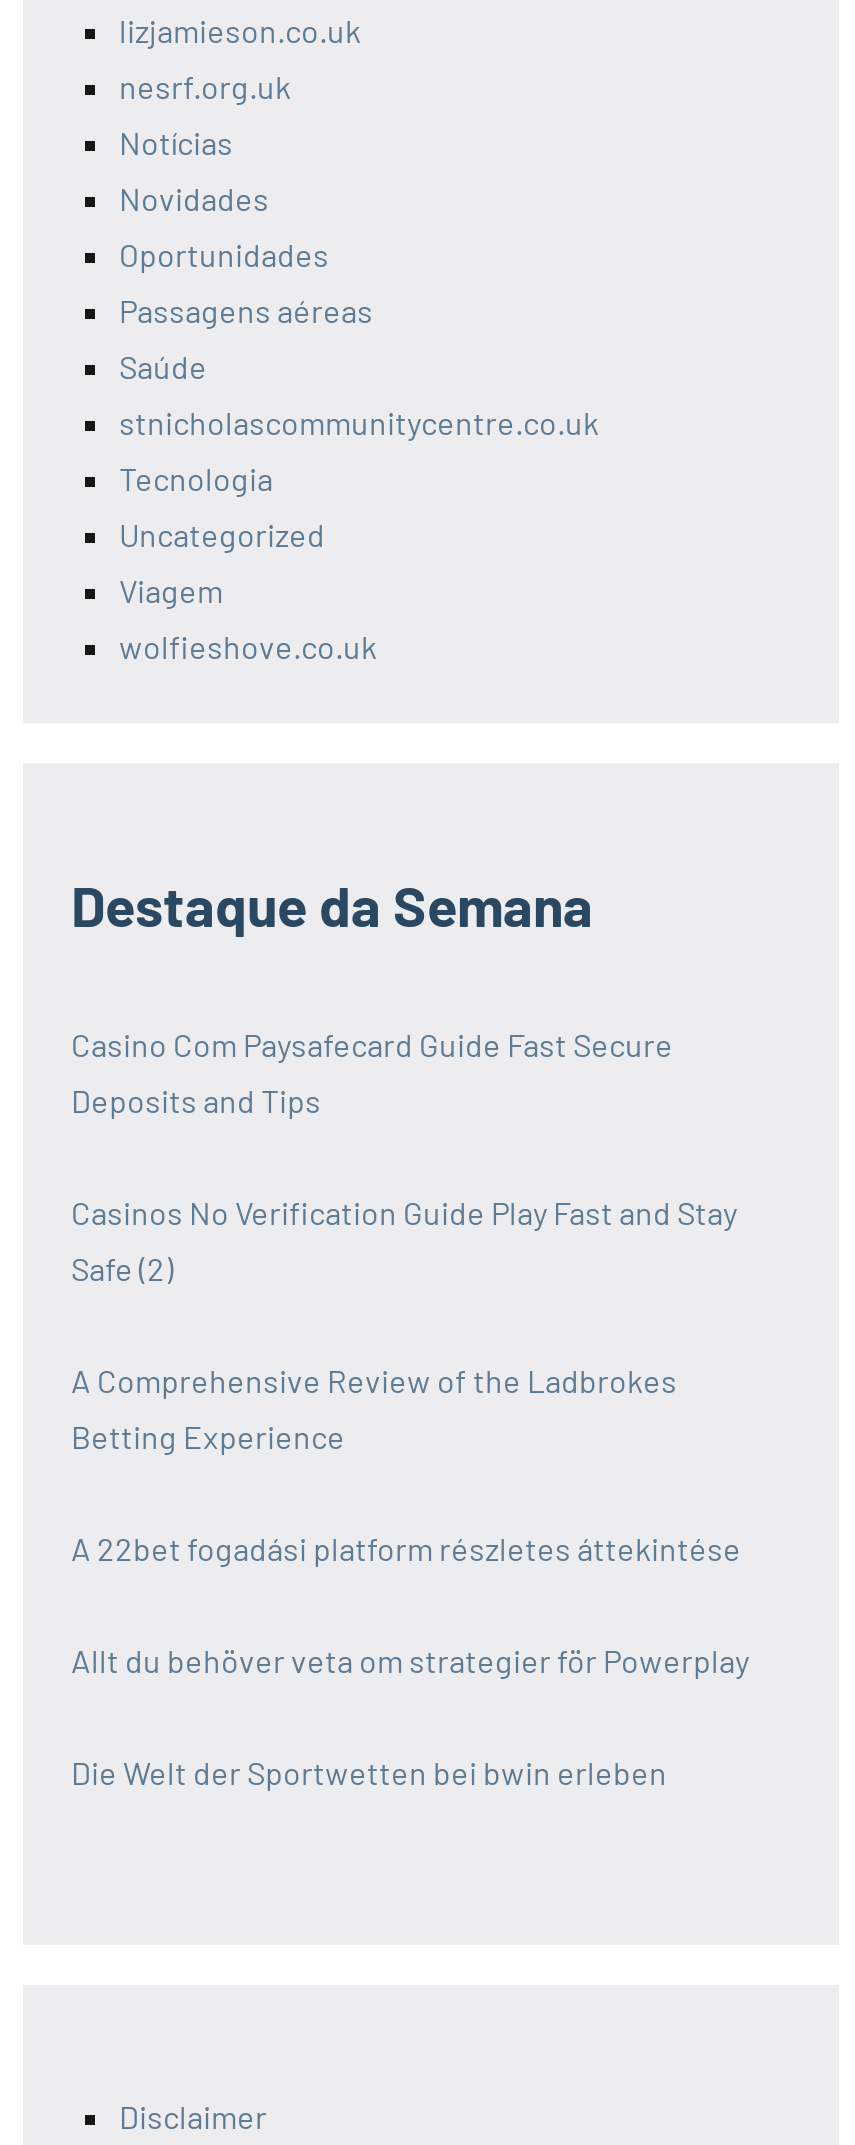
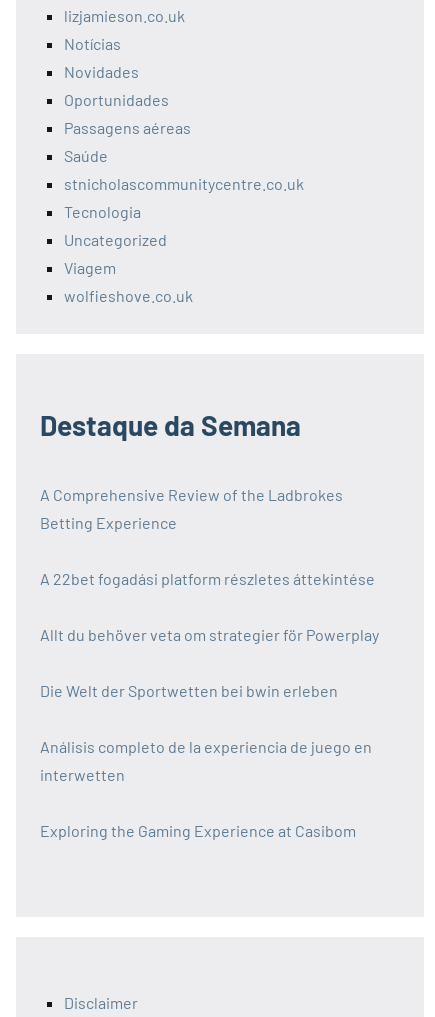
[119,67,291,105] nesrf.org.uk -> none
[71,1025,737,1287] Casino Com Paysafecard Guide Fast Secure | Deposits and Tips | Casinos No Verification Guide Play Fast and Stay | Safe (2) -> none
moved [71,1361,749,1791] -> [40,485,379,700]: A Comprehensive Review of the Ladbrokes | Betting Experience | A 22bet fogadási platform részletes áttekintése | Allt du behöver veta om strategier för Powerplay | Die Welt der Sportwetten bei bwin erleben
none -> [40,737,372,840] Análisis completo de la experiencia de juego en | interwetten | Exploring the Gaming Experience at Casibom

